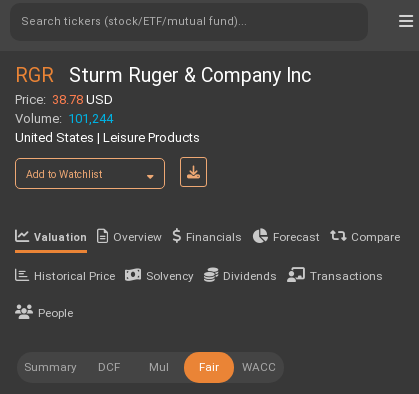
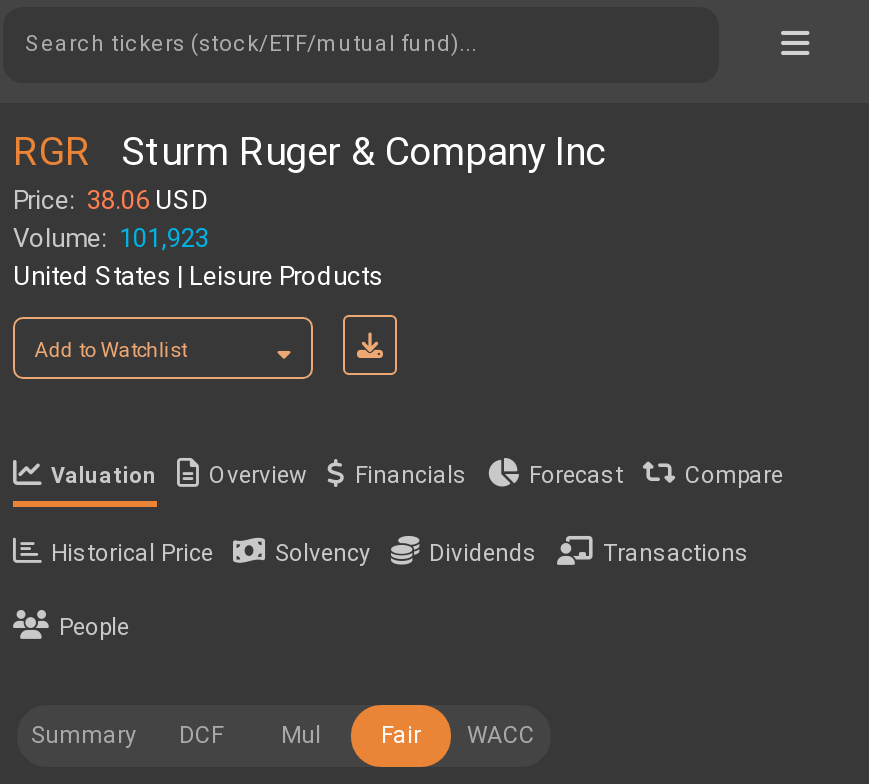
[15,92,113,107] Price: 38.78 USD -> [13,185,209,215] Price: 38.06 USD
[15,111,113,126] Volume: 101,244 -> [13,223,209,253] Volume: 101,923

